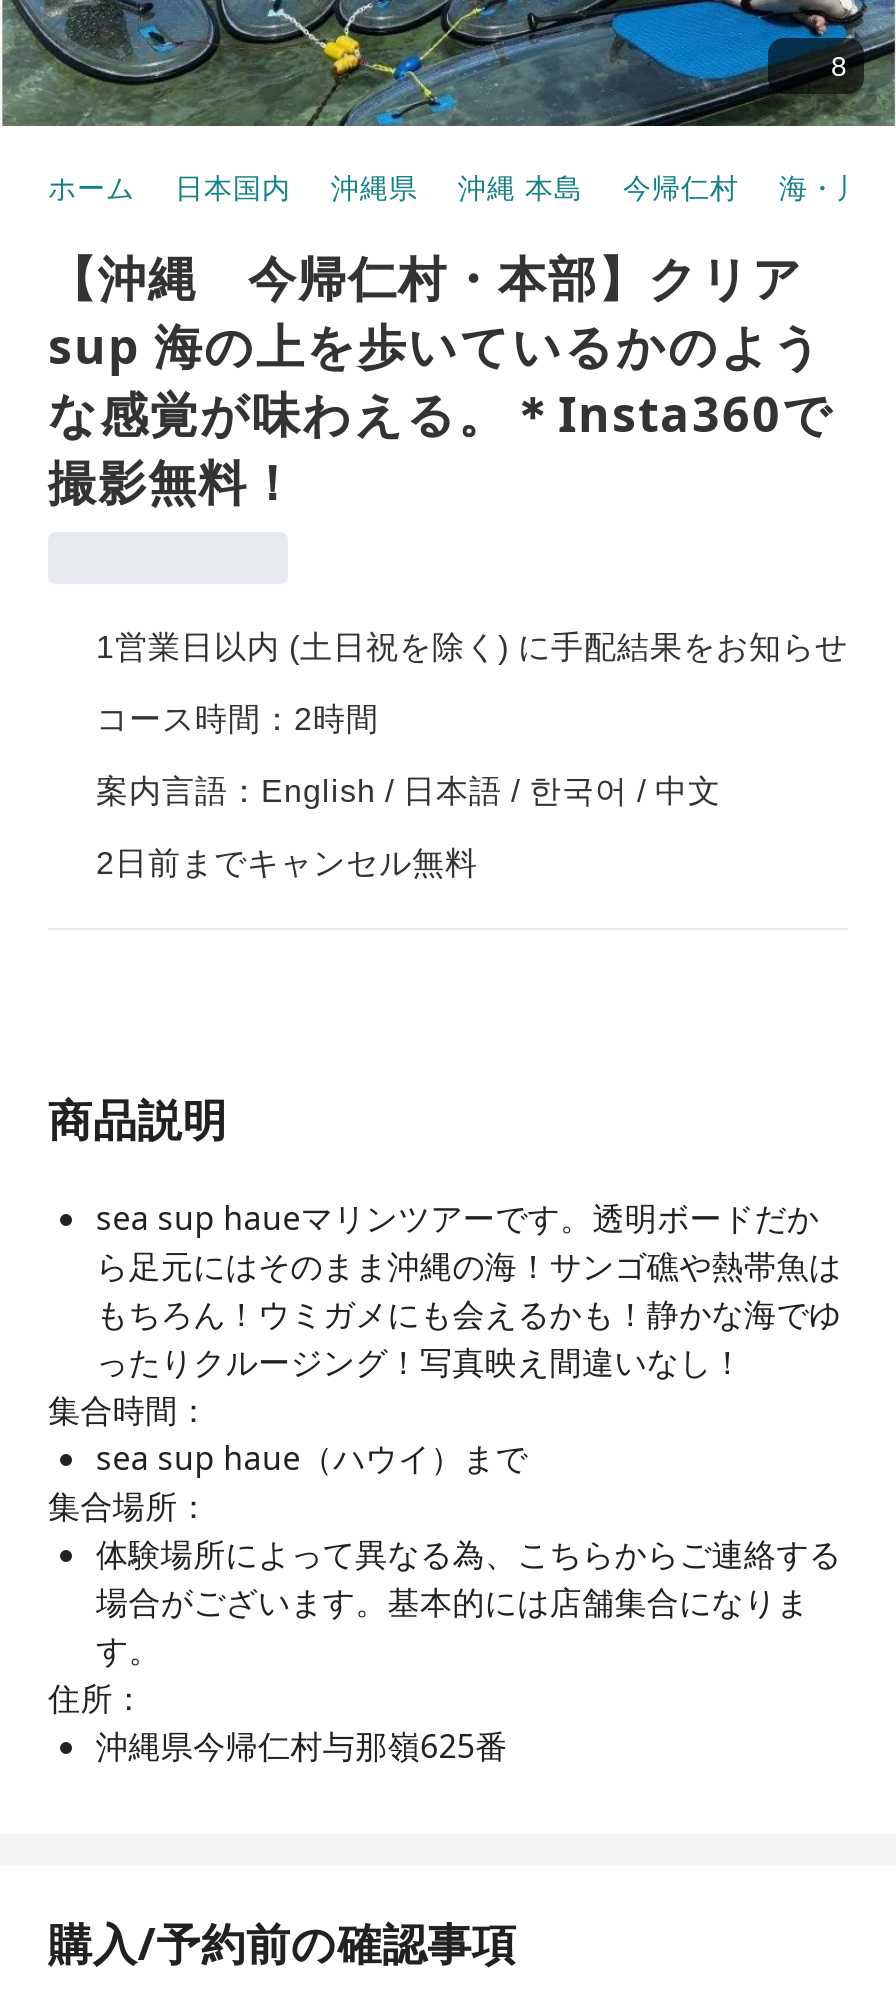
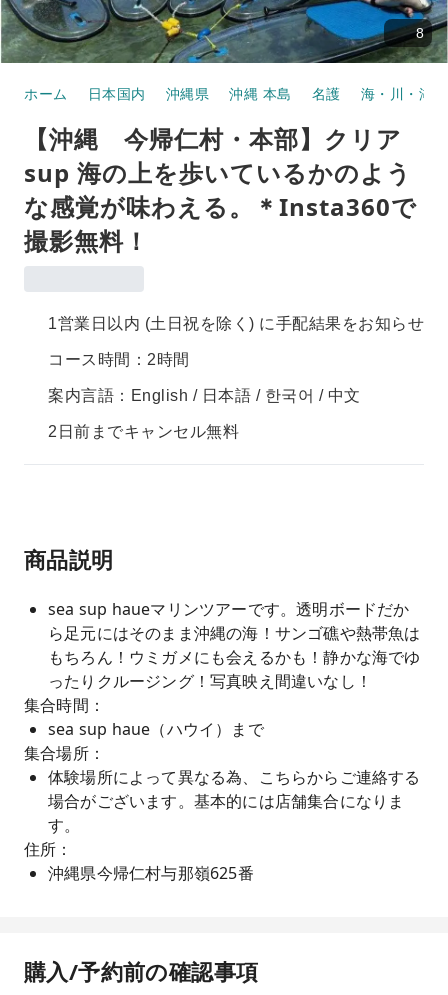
[623,172,739,204] 今帰仁村 -> [311,86,340,102] 名護

